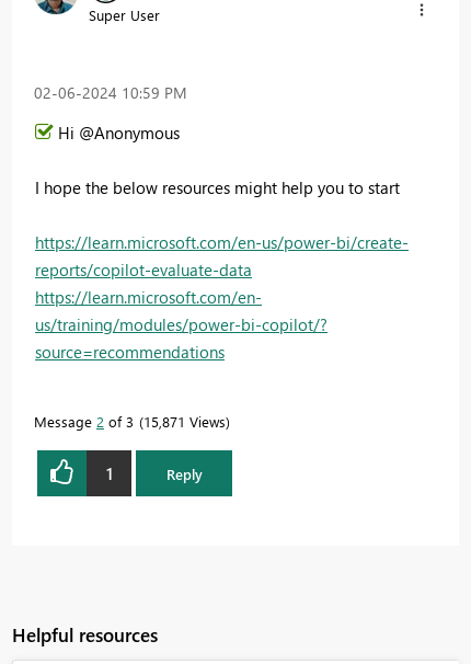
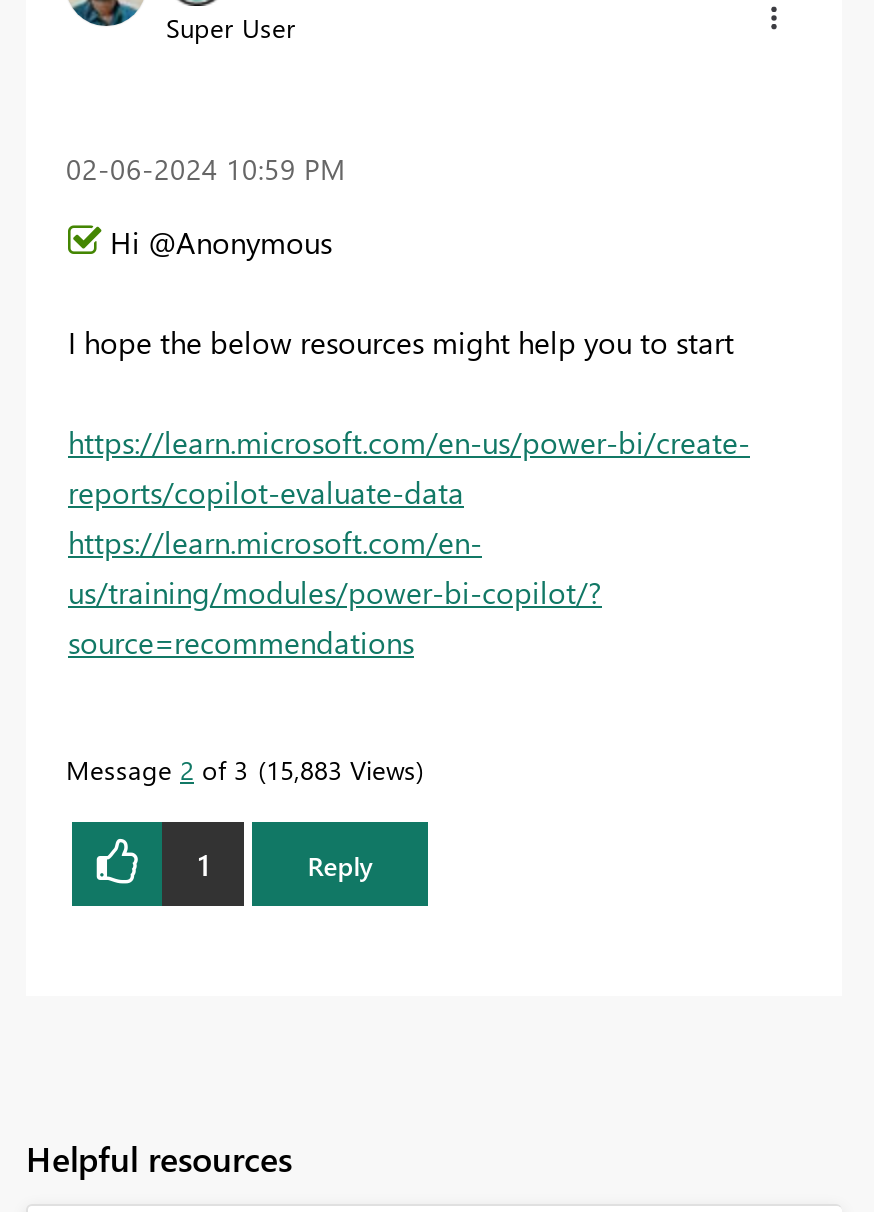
[34,412,226,431] Message 2 of 3 15,871 Views -> [66,753,416,787] Message 2 of 3 15,883 Views

